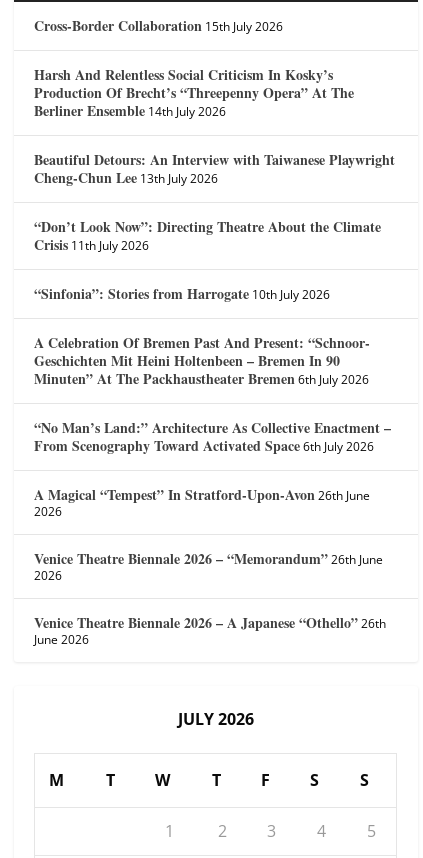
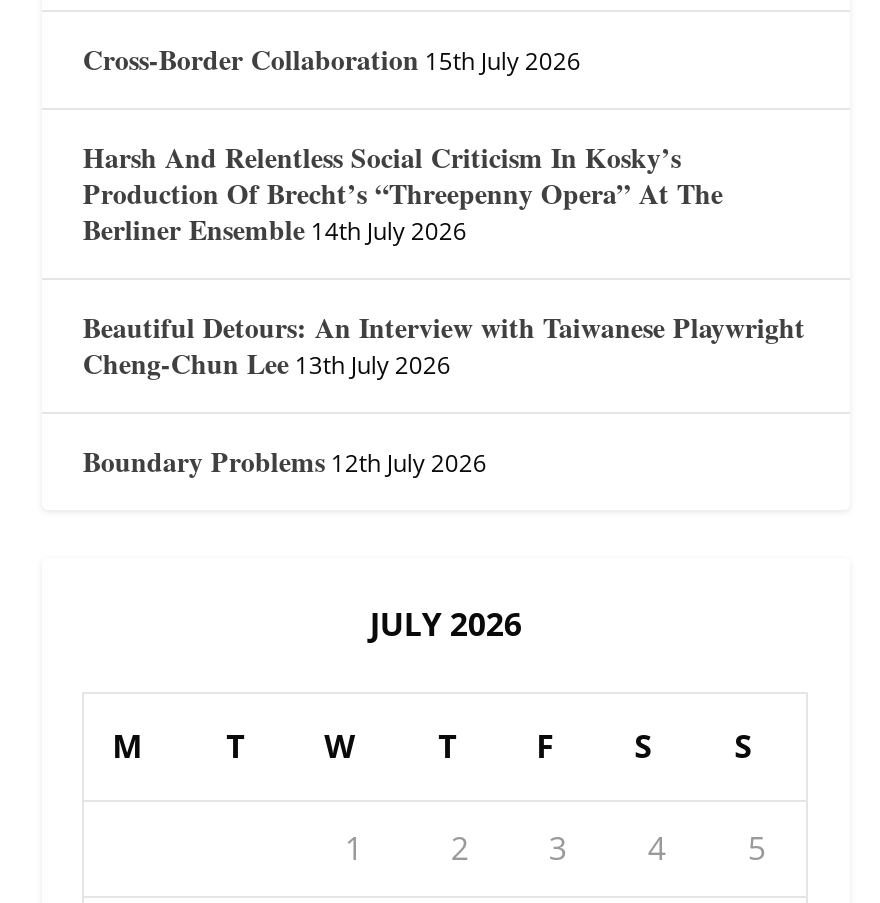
[34,216,391,648] “Don’t Look Now”: Directing Theatre About the Climate | Crisis 11th July 2026 | “Sinfonia”: Stories from Harrogate 10th July 2026 | A Celebration Of Bremen Past And Present: “Schnoor- | Geschichten Mit Heini Holtenbeen – Bremen In 90 | Minuten” At The Packhaustheater Bremen 6th July 2026 | “No Man’s Land:” Architecture As Collective Enactment – | From Scenography Toward Activated Space 6th July 2026 | A Magical “Tempest” In Stratford-Upon-Avon 26th June | 2026 | Venice Theatre Biennale 2026 – “Memorandum” 26th June | 2026 | Venice Theatre Biennale 2026 – A Japanese “Othello” 26th | June 2026 -> [83,439,487,481] Boundary Problems 12th July 2026

